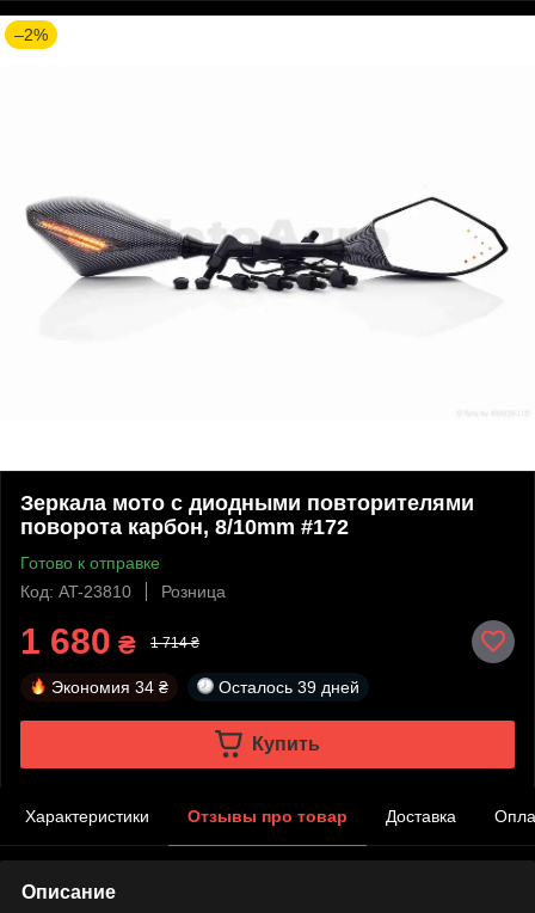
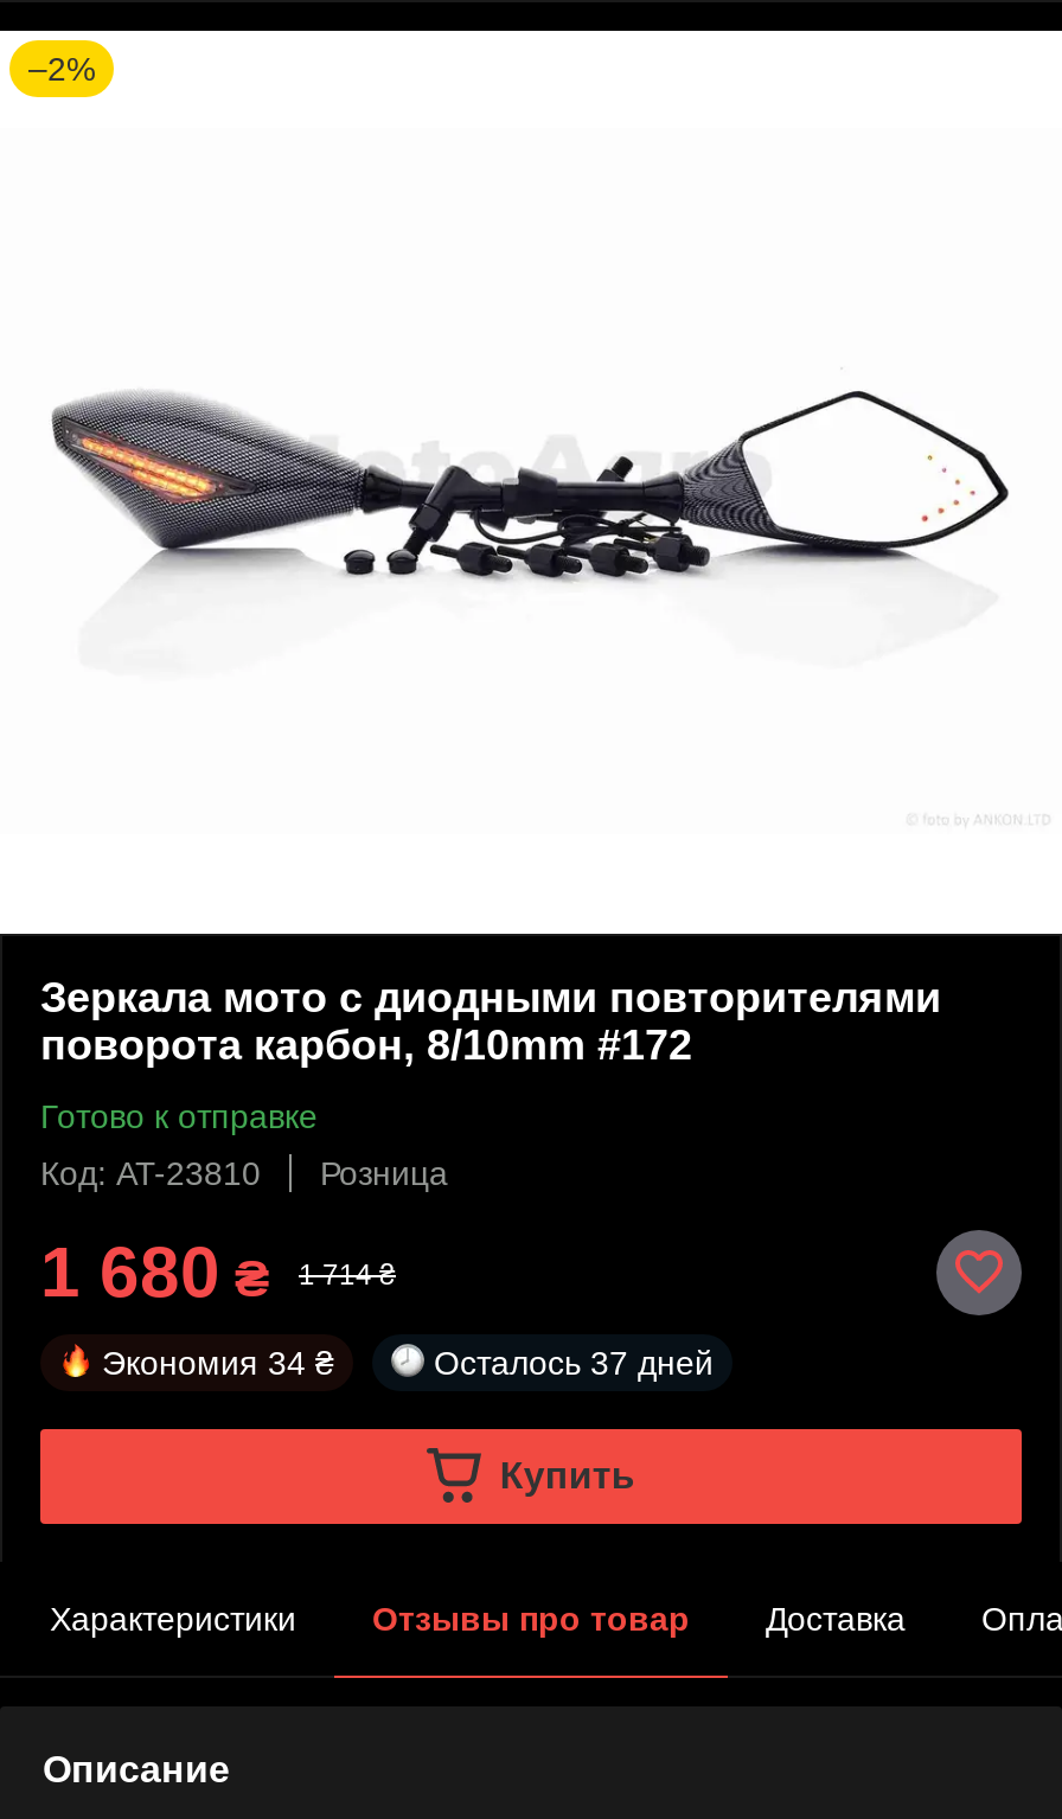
[219,677,359,696] Осталось 39 дней -> [434,1343,714,1381] Осталось 37 дней

